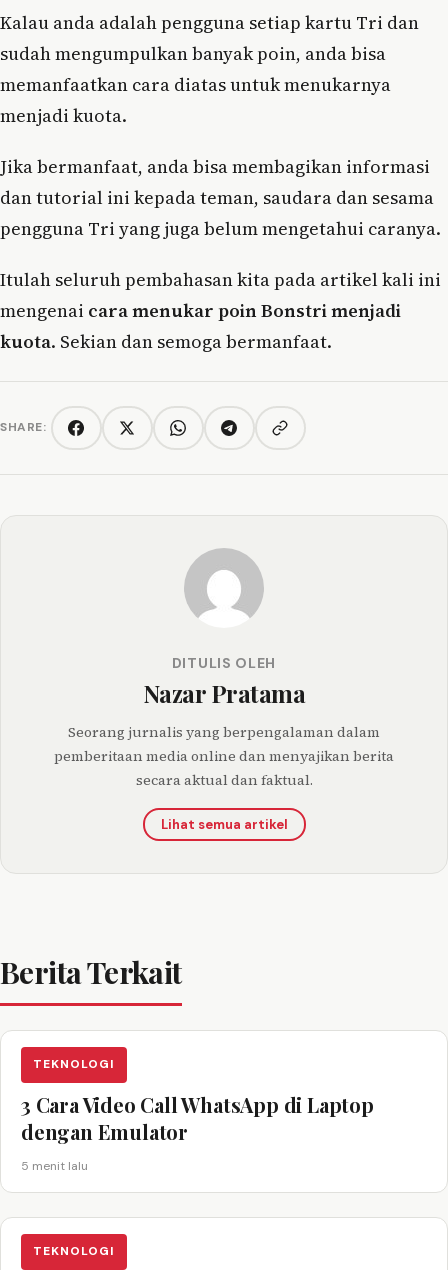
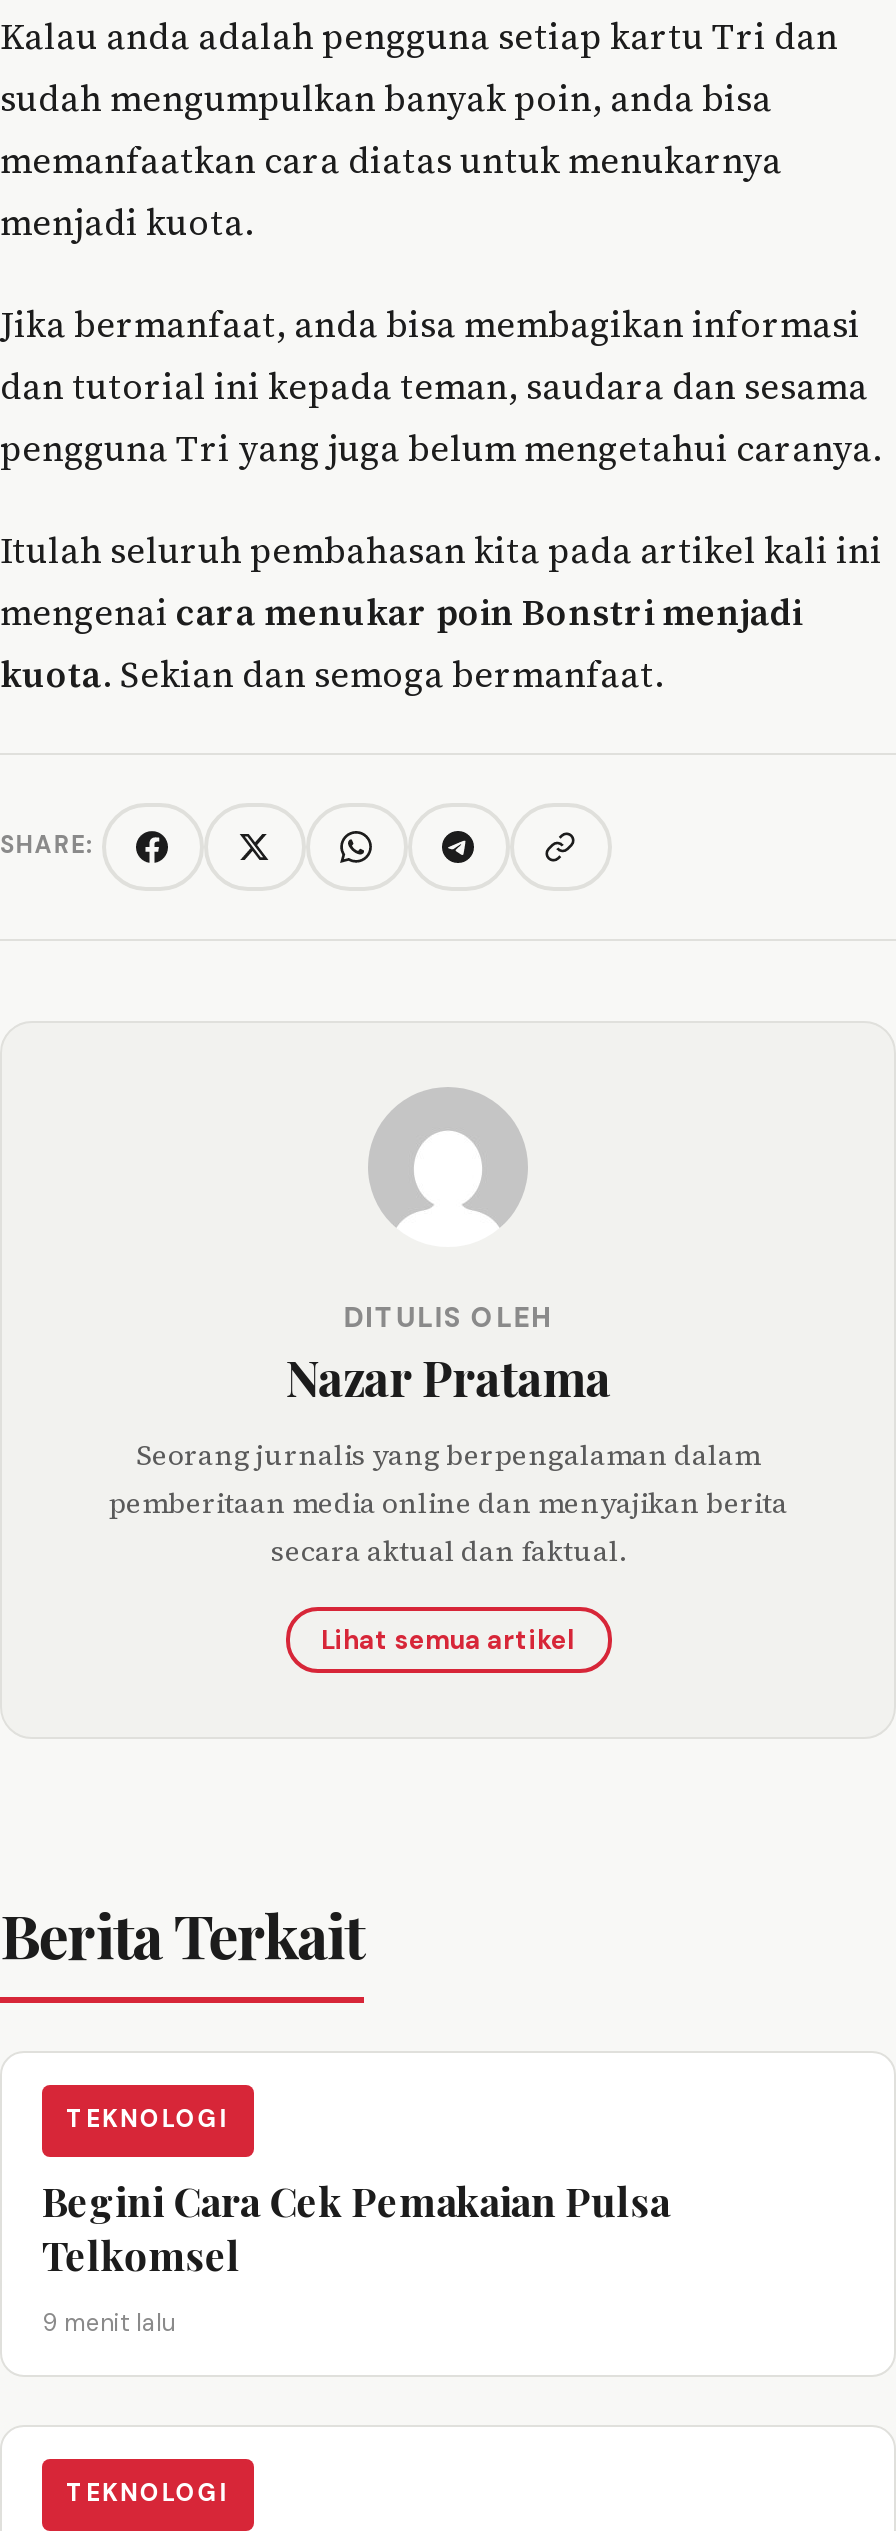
[21,1091,374,1145] 3 Cara Video Call WhatsApp di Laptop | dengan Emulator -> [42,2172,670,2280] Begini Cara Cek Pemakaian Pulsa | Telkomsel
[21,1158,88,1174] 5 menit lalu -> [42,2306,176,2338] 9 menit lalu

